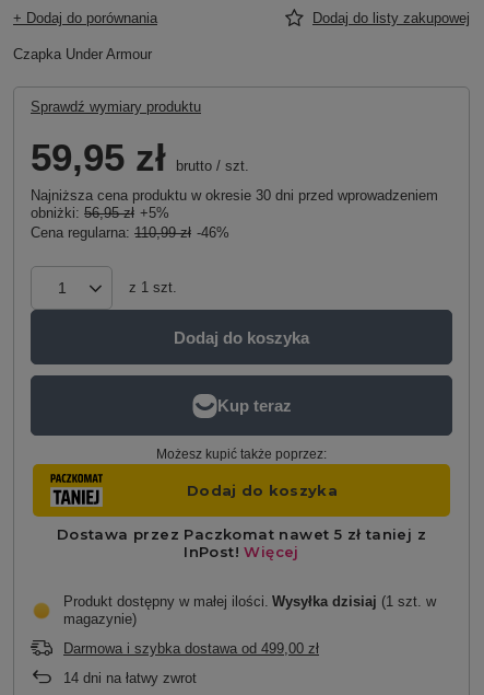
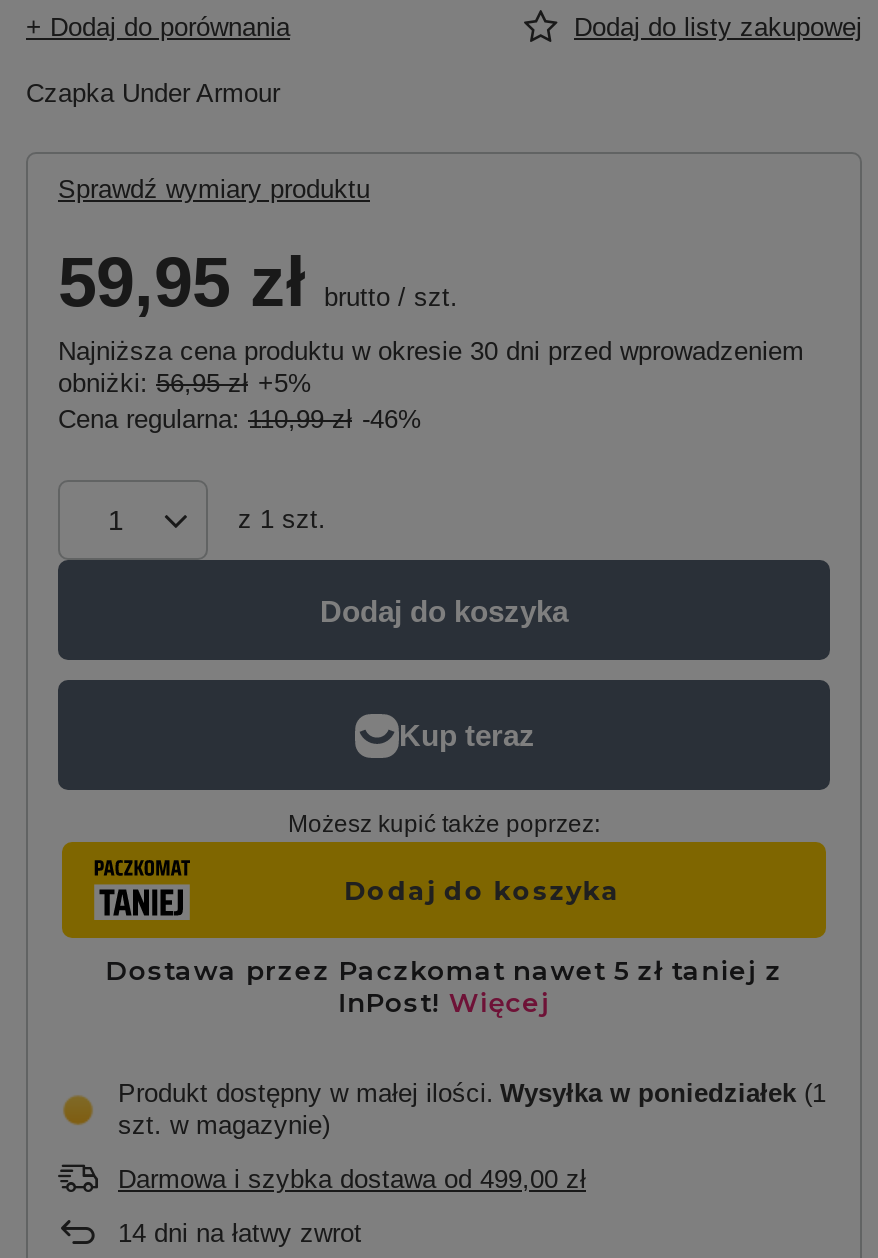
[63,593,436,627] Produkt dostępny w małej ilości Wysyłka dzisiaj (1 szt. w | magazynie) -> [118,1078,826,1140] Produkt dostępny w małej ilości Wysyłka w poniedziałek (1 | szt. w magazynie)

